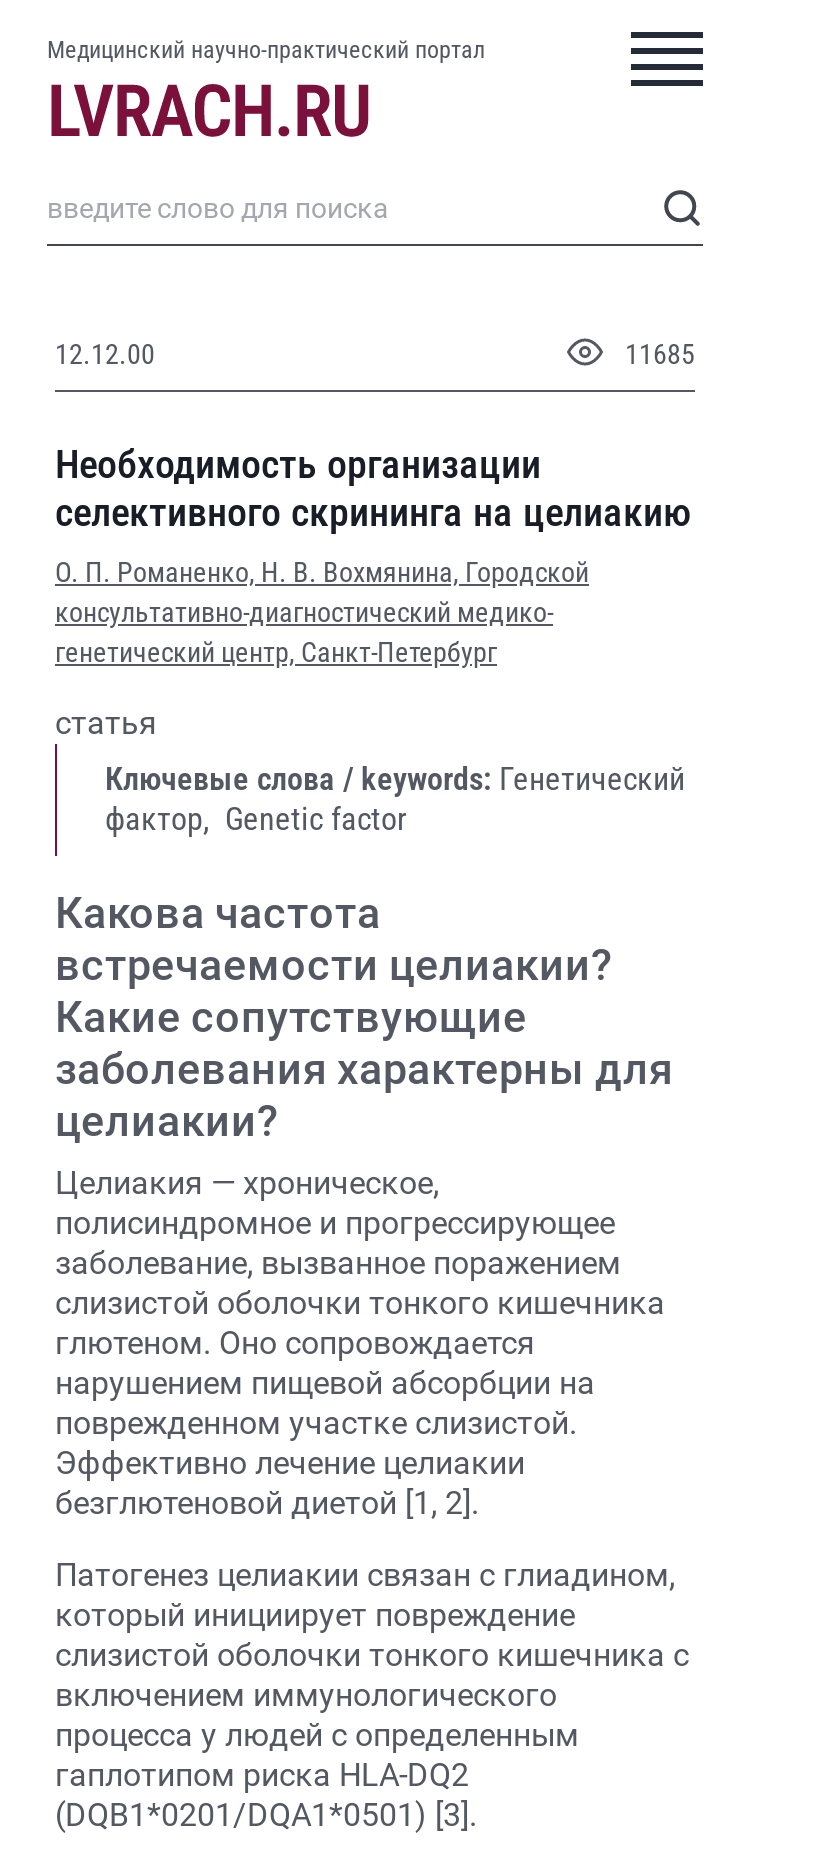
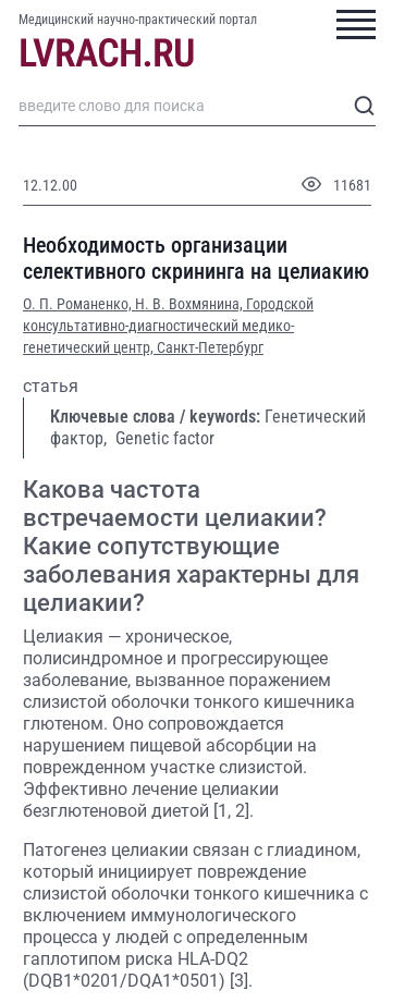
[619,338,695,370] 11685 -> [330,176,371,194] 11681

